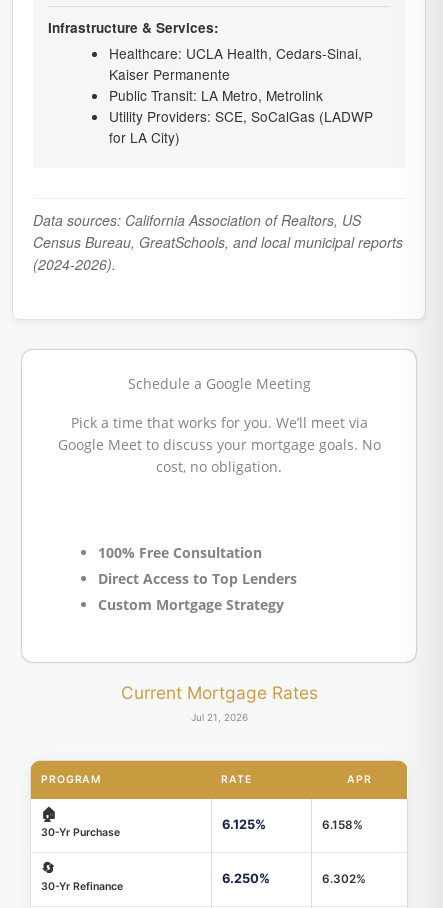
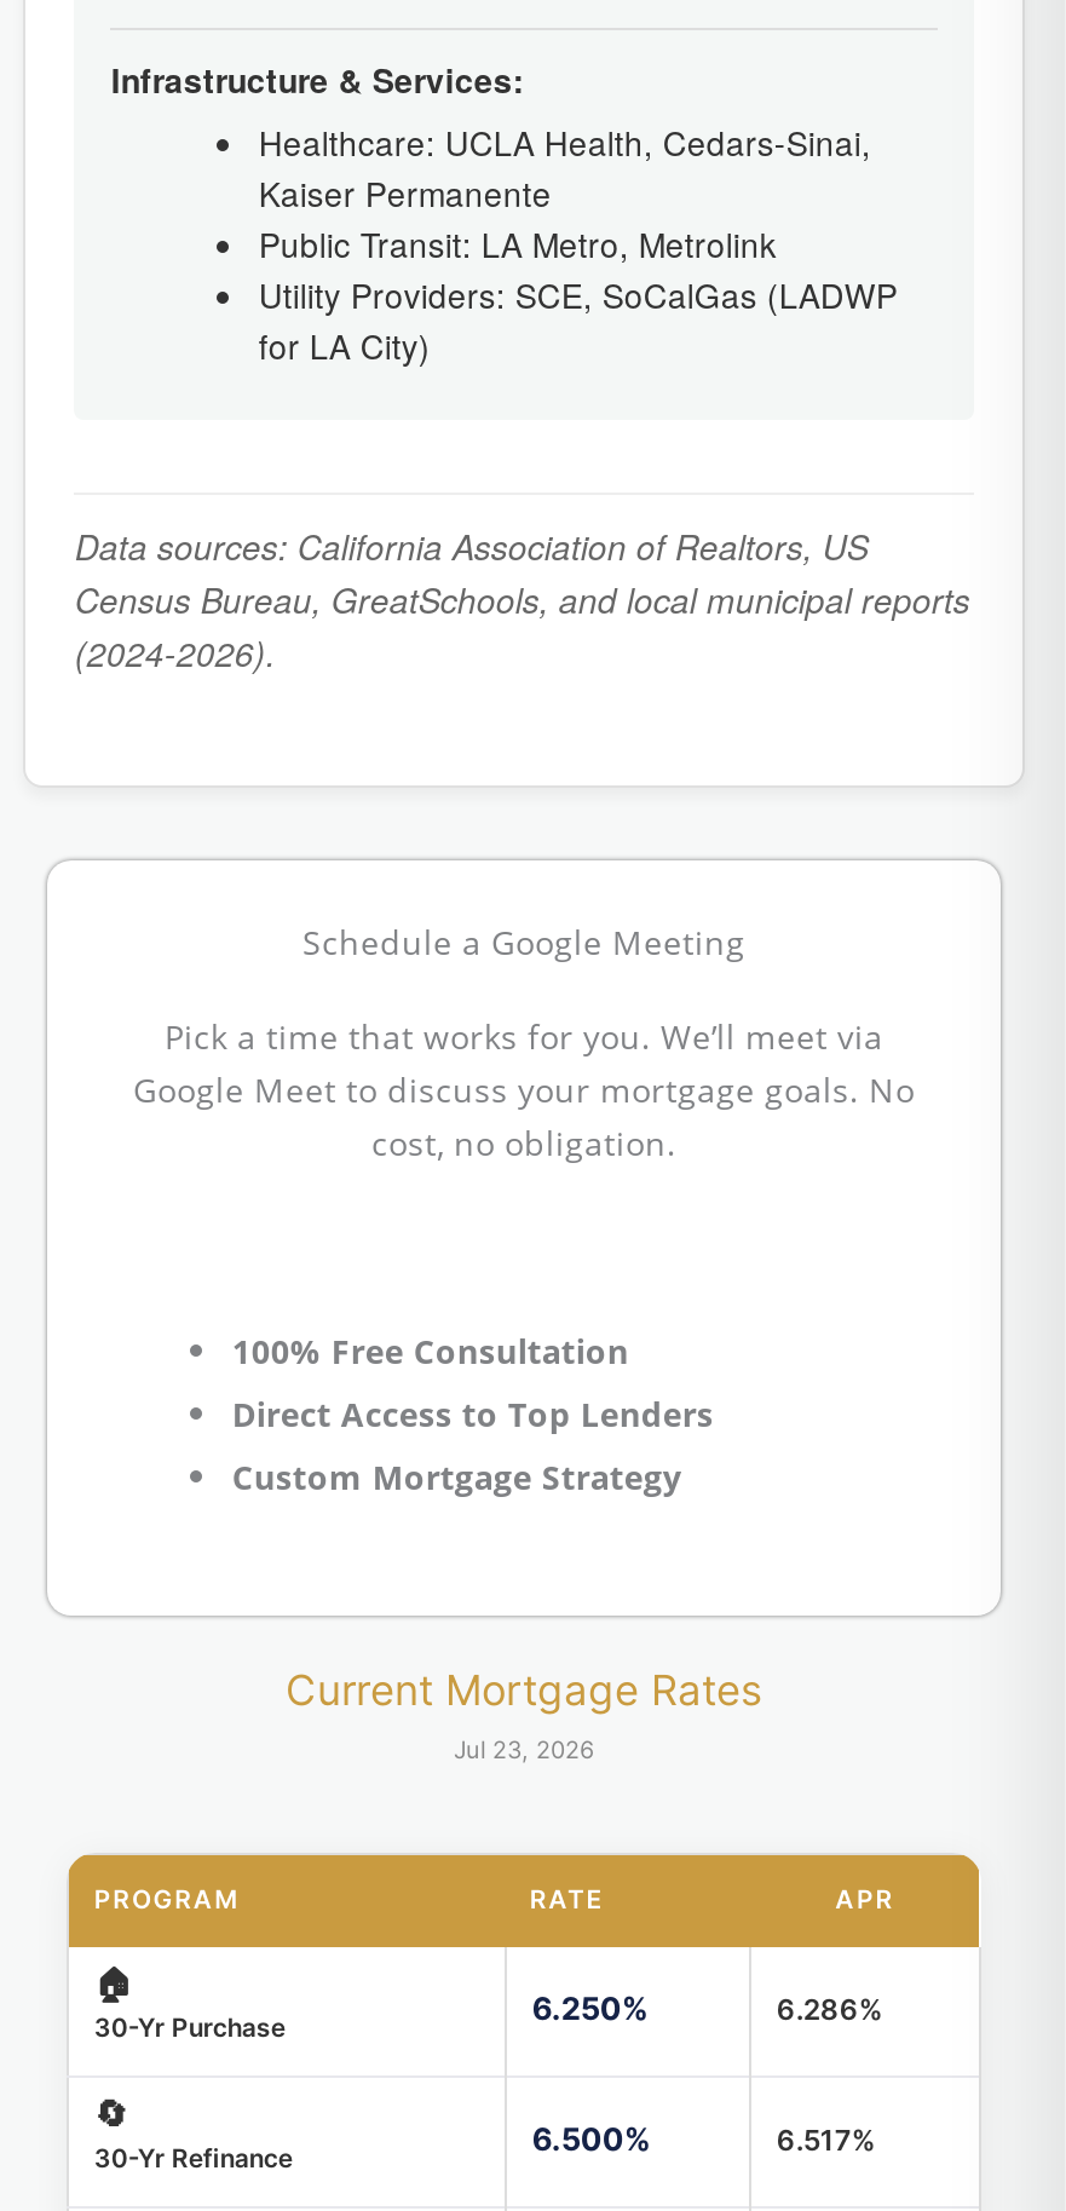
[190,711,247,723] Jul 21, 2026 -> [454,1733,594,1763] Jul 23, 2026
[222,817,266,832] 6.125% -> [532,1990,648,2026] 6.250%
[322,818,363,832] 6.158% -> [777,1992,883,2026] 6.286%
[222,871,270,886] 6.250% -> [532,2121,651,2157] 6.500%
[322,872,366,886] 6.302% -> [777,2123,876,2157] 6.517%

